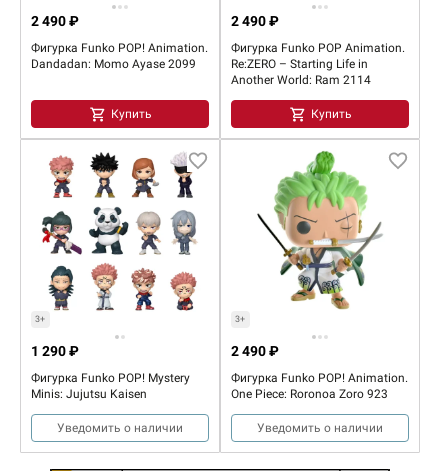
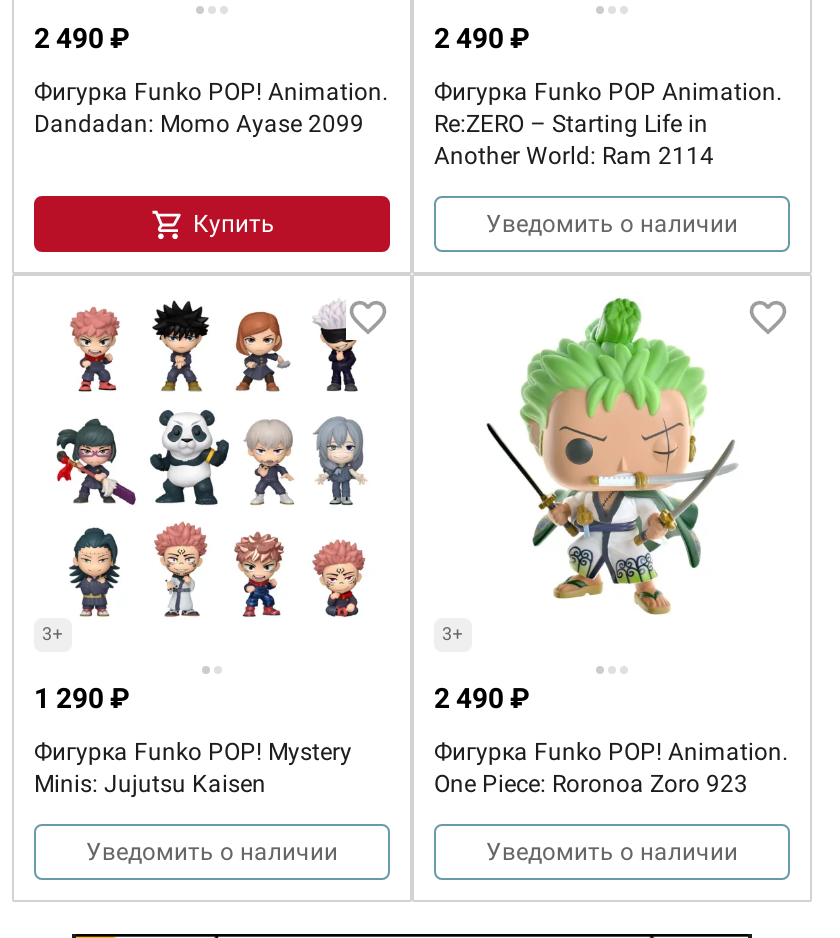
[310,107,351,121] Купить -> [486,210,738,238] Уведомить о наличии

